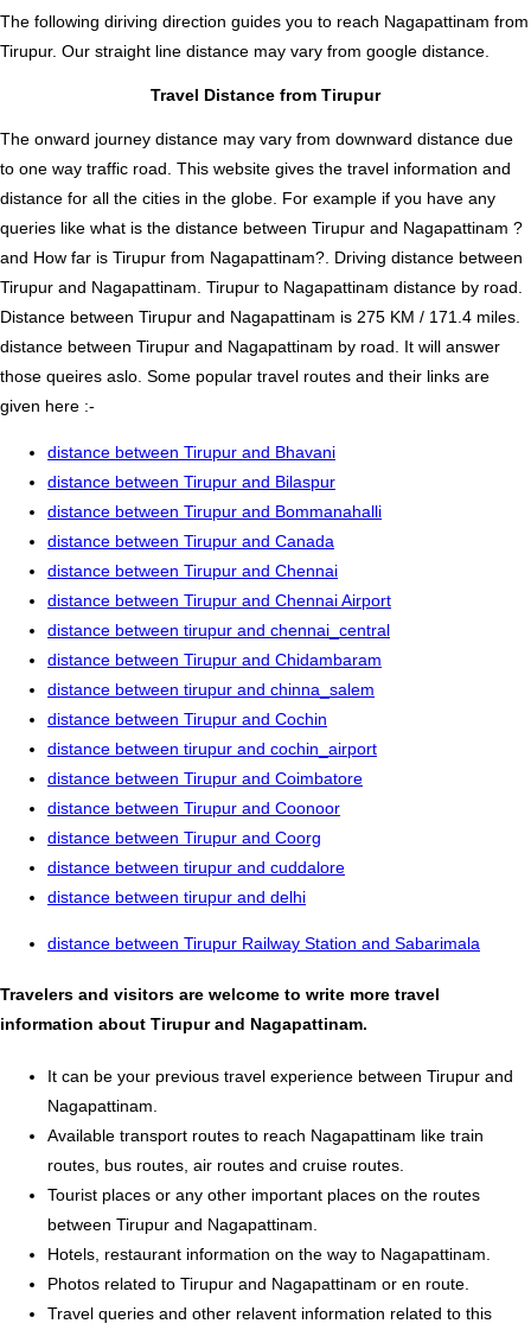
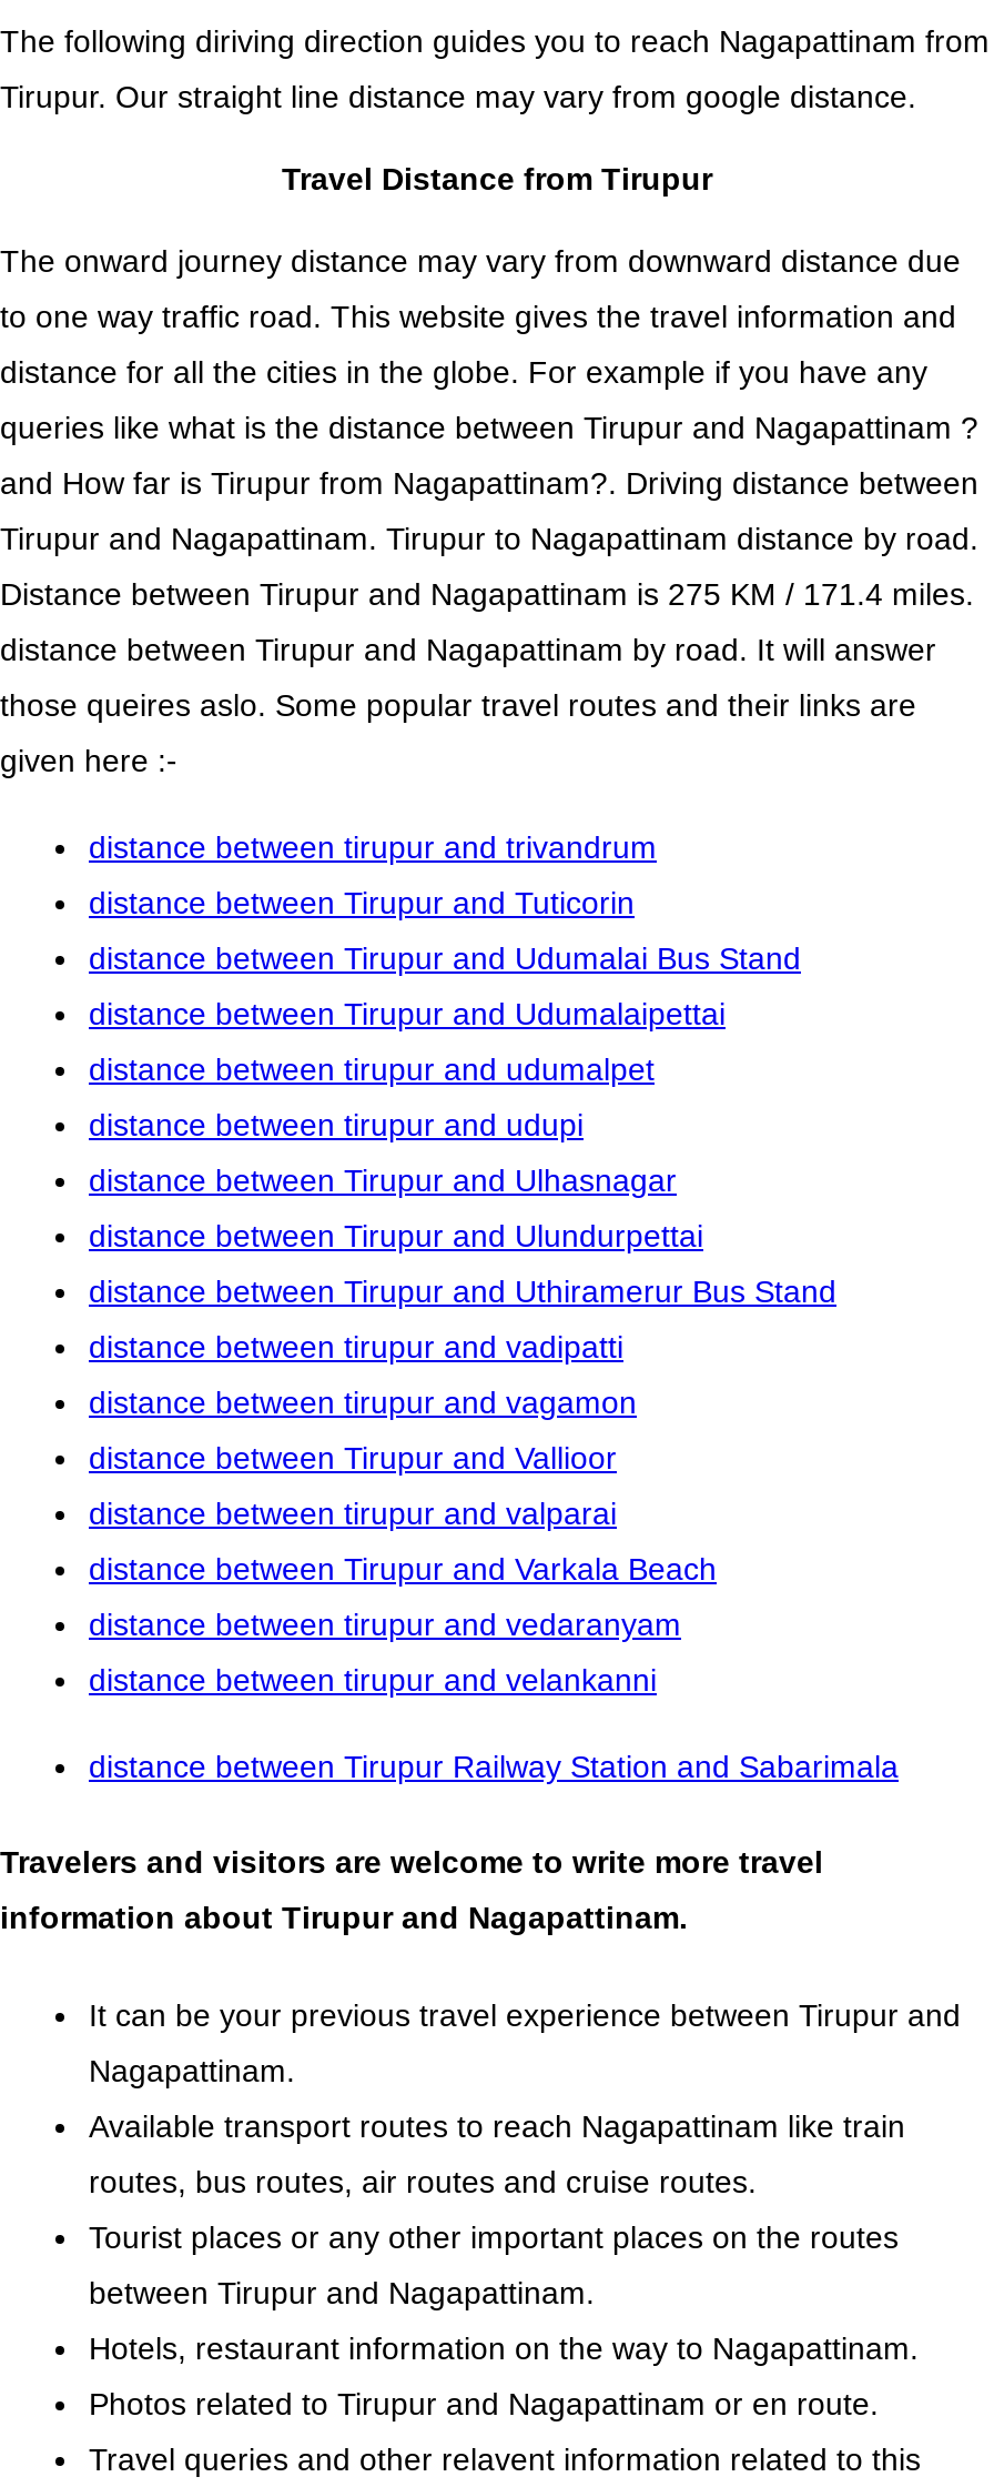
[47,442,335,461] distance between Tirupur and Bhavani -> [89,828,657,864] distance between tirupur and trivandrum
[47,472,335,491] distance between Tirupur and Bilaspur -> [89,884,635,920] distance between Tirupur and Tuticorin
[47,501,382,520] distance between Tirupur and Bommanahalli -> [89,940,801,975] distance between Tirupur and Udumalai Bus Stand
[47,531,334,550] distance between Tirupur and Canada -> [89,995,726,1031] distance between Tirupur and Udumalaipettai
[47,561,338,580] distance between Tirupur and Chennai -> [89,1051,655,1086] distance between tirupur and udumalpet
[47,590,391,609] distance between Tirupur and Chennai Airport -> [89,1106,584,1142] distance between tirupur and udupi
[47,620,390,639] distance between tirupur and chennai_central -> [89,1162,677,1197] distance between Tirupur and Ulhasnagar
[47,650,382,669] distance between Tirupur and Chidambaram -> [89,1217,703,1253] distance between Tirupur and Ulundurpettai
[47,679,375,698] distance between tirupur and chinna_salem -> [89,1273,836,1308] distance between Tirupur and Uthiramerur Bus Stand
[47,709,327,728] distance between Tirupur and Cochin -> [89,1328,623,1364] distance between tirupur and vadipatti
[47,739,377,758] distance between tirupur and cochin_airport -> [89,1384,637,1419] distance between tirupur and vagamon
[47,768,363,787] distance between Tirupur and Coimbatore -> [89,1439,617,1475] distance between Tirupur and Vallioor
[47,798,340,817] distance between Tirupur and Coonoor -> [89,1495,617,1530] distance between tirupur and valparai
[47,828,321,847] distance between Tirupur and Coorg -> [89,1550,717,1586] distance between Tirupur and Varkala Beach
[47,857,345,876] distance between tirupur and cuddalore -> [89,1606,681,1641] distance between tirupur and vedaranyam
[47,887,306,906] distance between tirupur and delhi -> [89,1661,657,1697] distance between tirupur and velankanni

